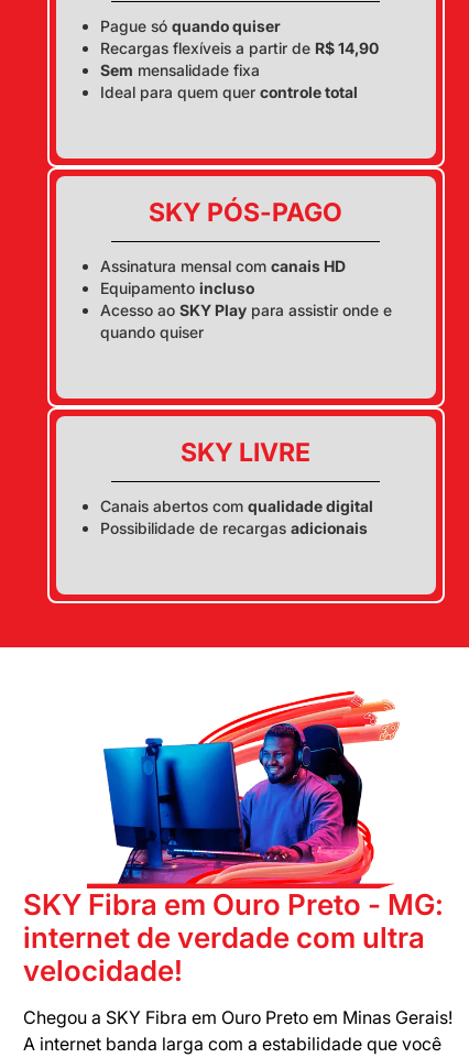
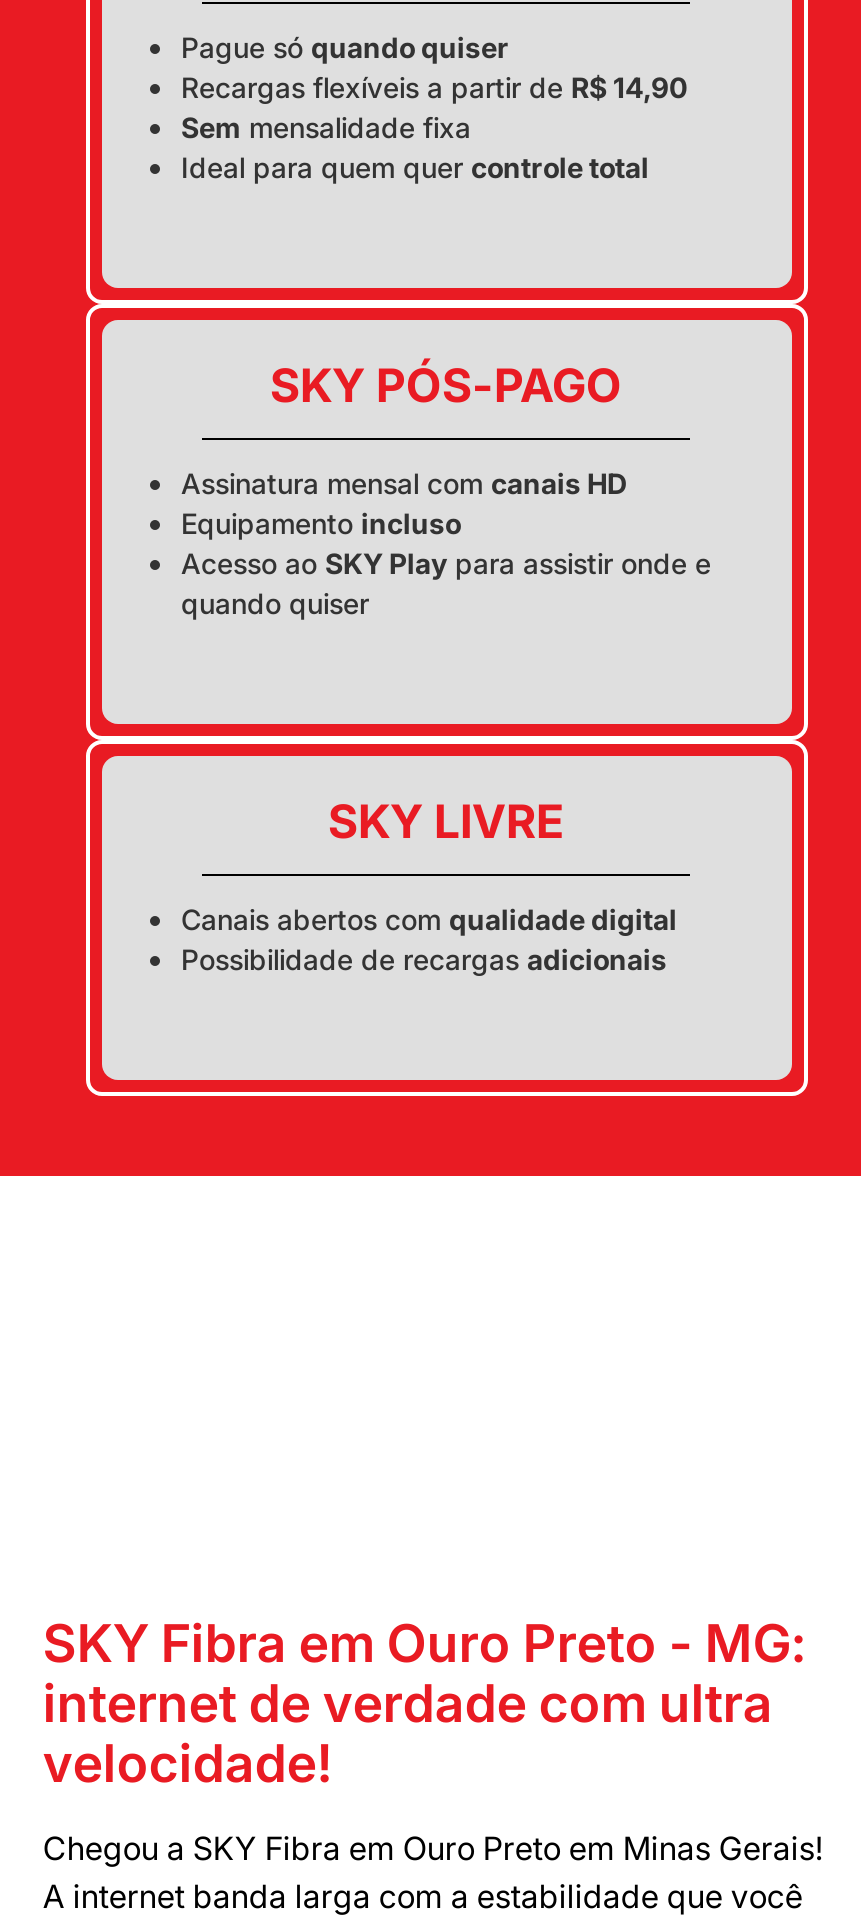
[86,690,400,885] [image] -> none

